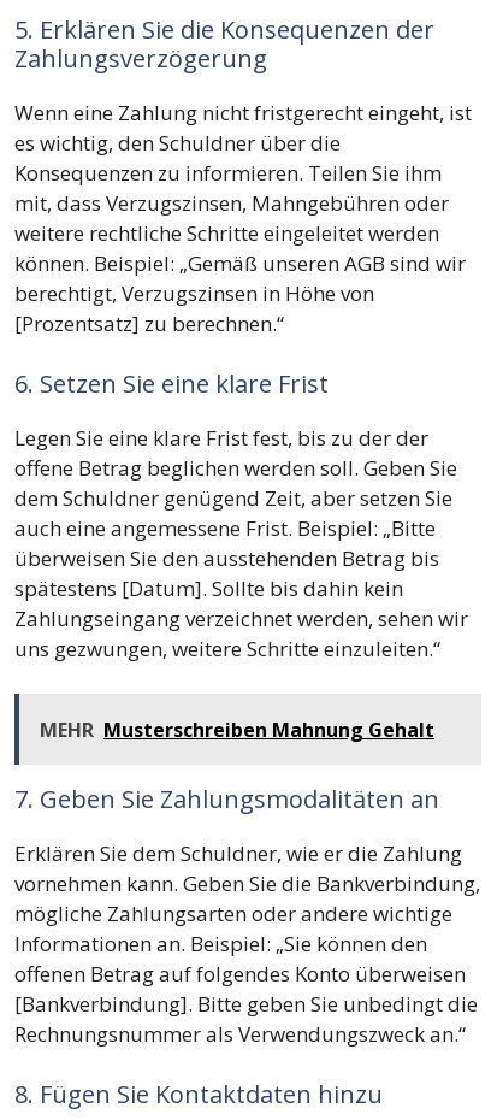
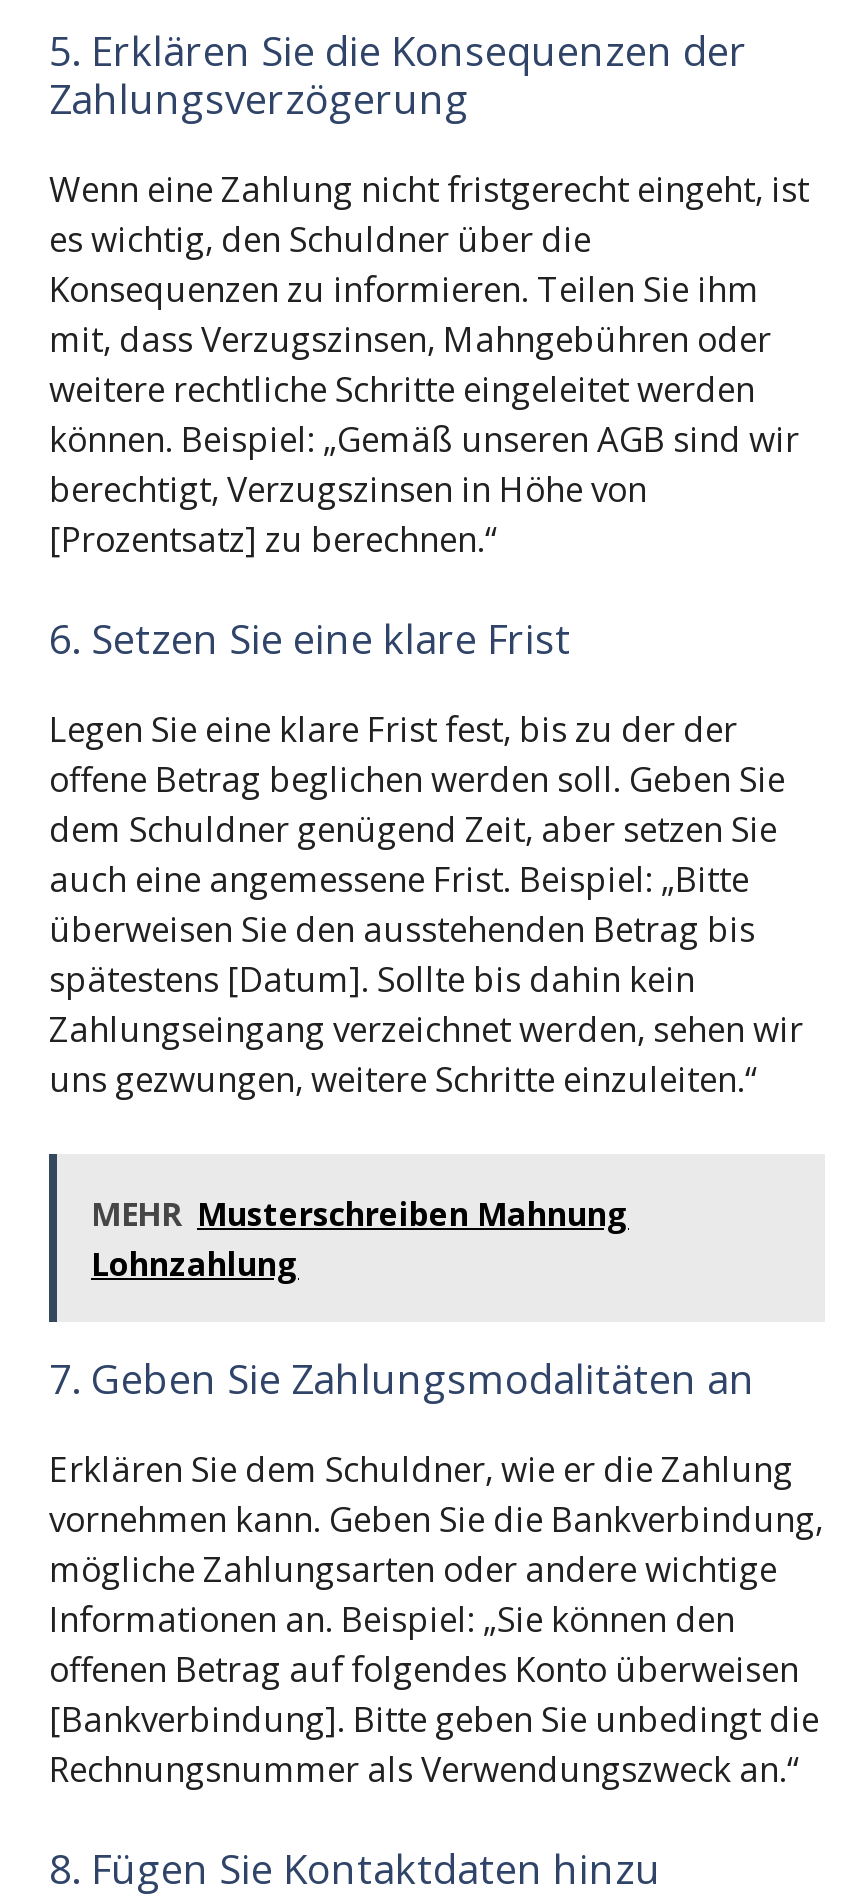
[40,717,434,743] MEHR Musterschreiben Mahnung Gehalt -> [91,1192,629,1286] MEHR Musterschreiben Mahnung | Lohnzahlung

